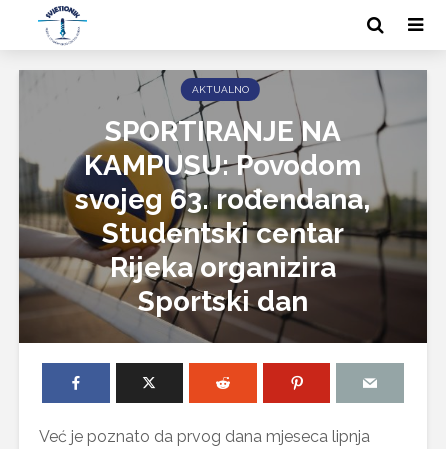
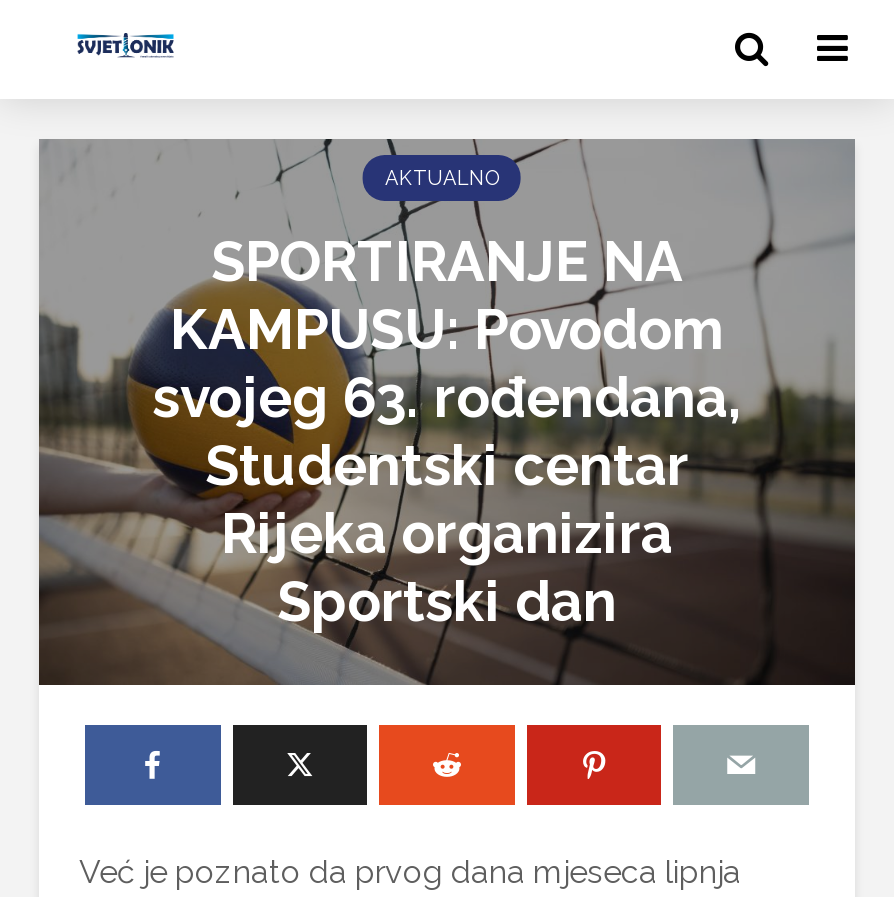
[39,5,86,46] [image] -> [77,11,175,89] [image]

